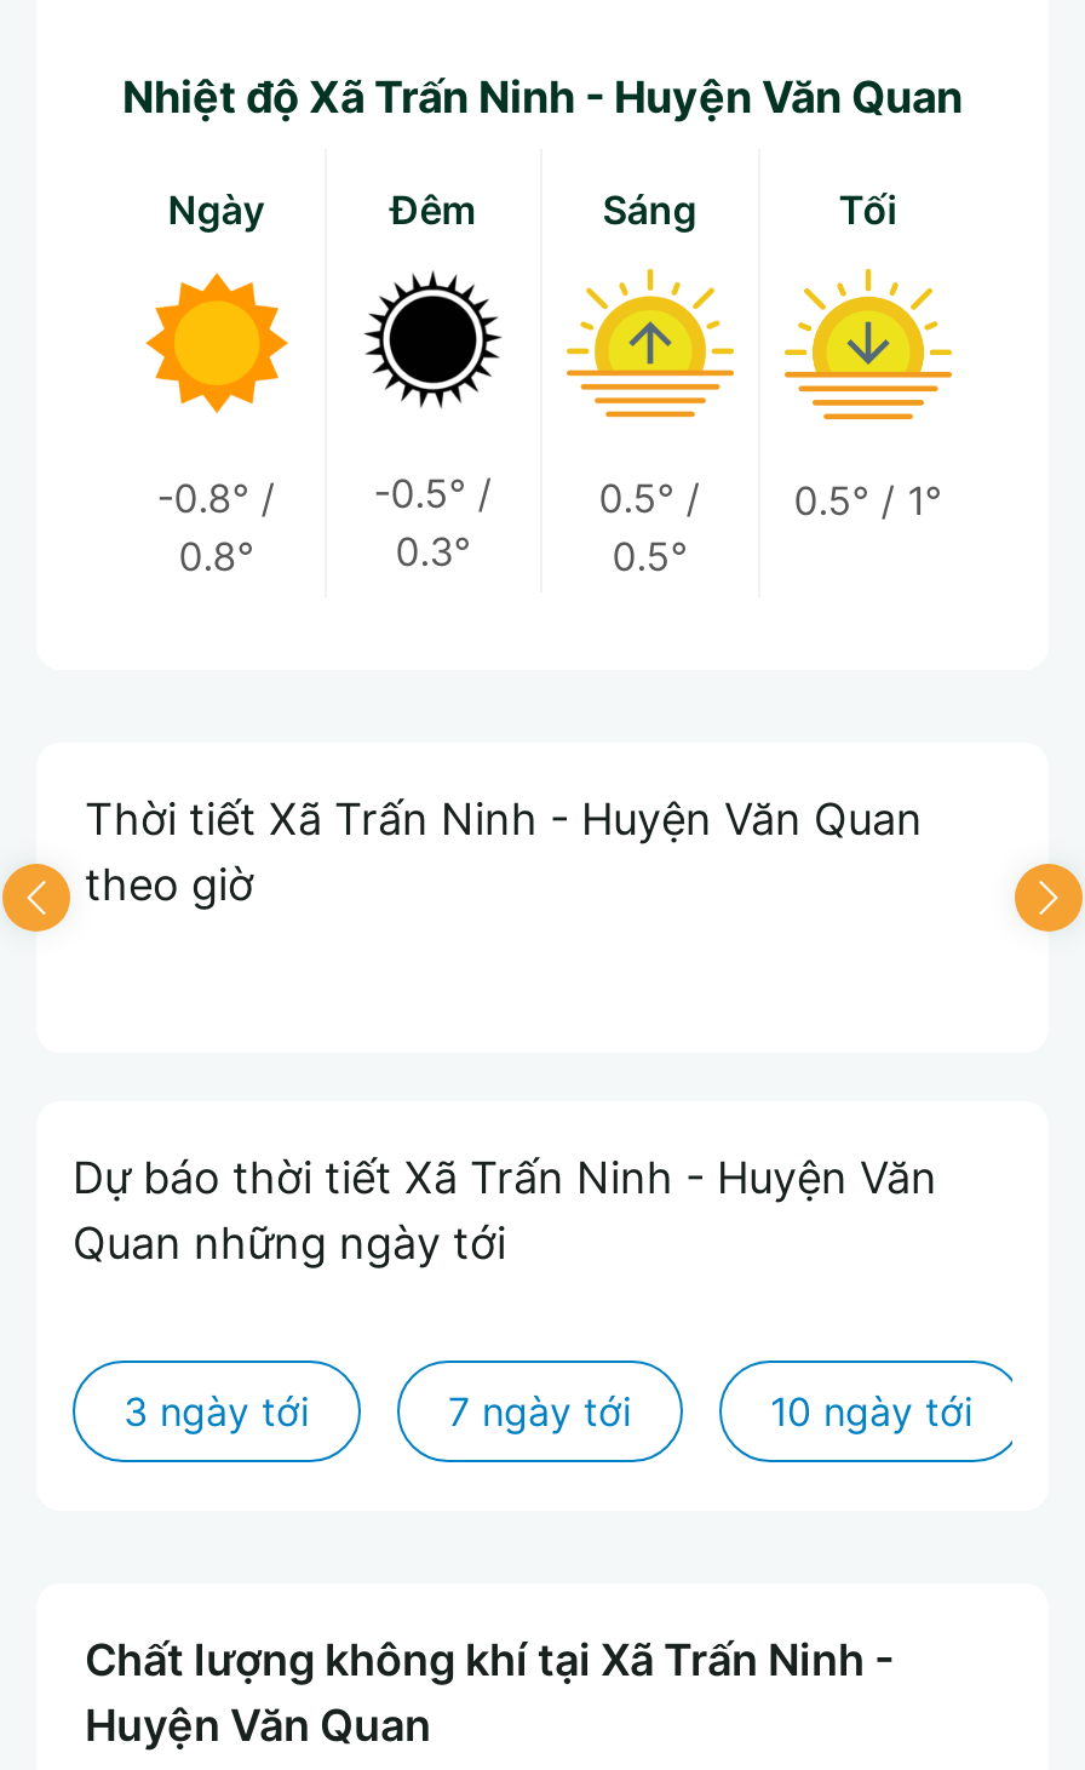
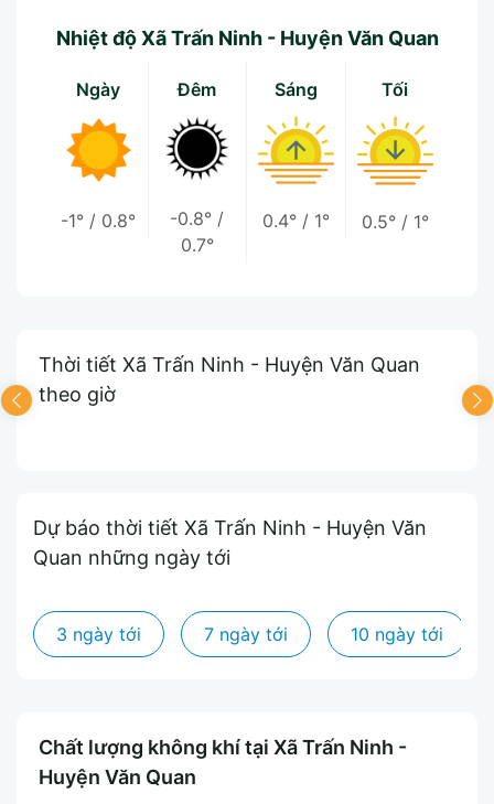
[157,474,276,581] -0.8° / | 0.8° -> [61,210,136,232] -1° / 0.8°
[373,469,492,517] -0.5° / -> [170,207,224,229] -0.8° /
[599,474,700,581] 0.5° / | 0.5° -> [262,210,329,232] 0.4° / 1°
[395,527,470,575] 0.3° -> [181,234,214,256] 0.7°

